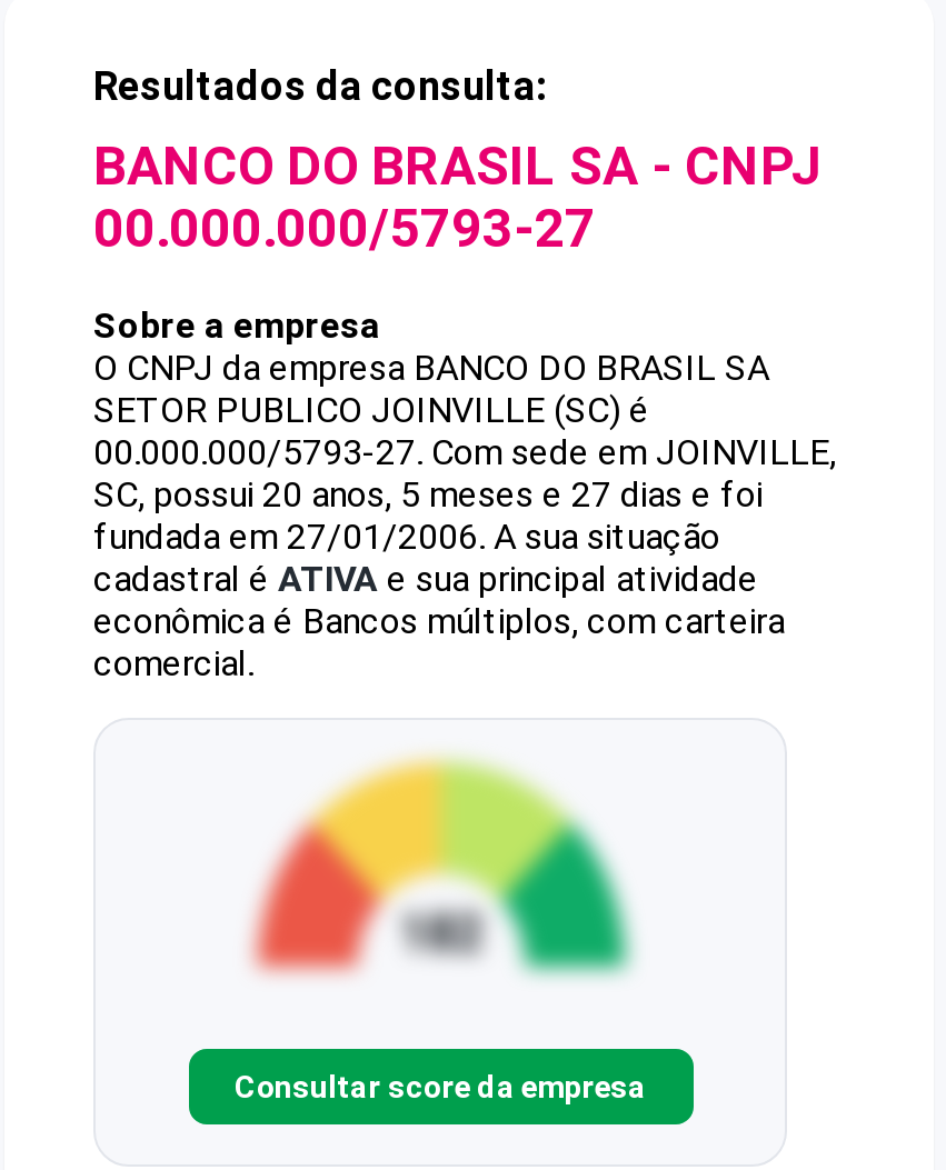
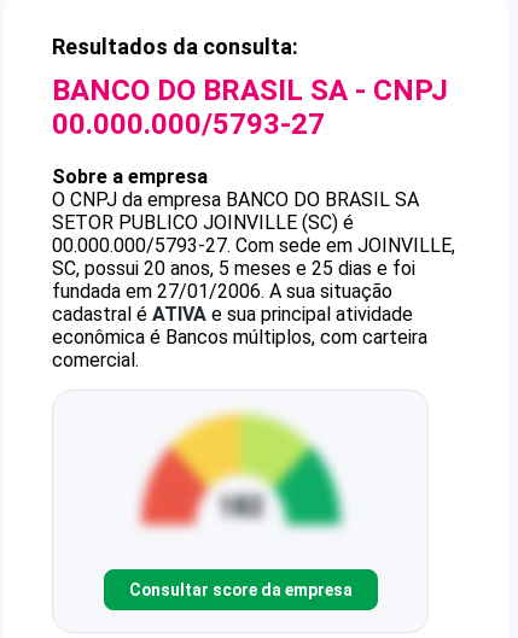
[93,473,763,516] SC, possui 20 anos, 5 meses e 27 dias e foi -> [52,257,415,280] SC, possui 20 anos, 5 meses e 25 dias e foi

